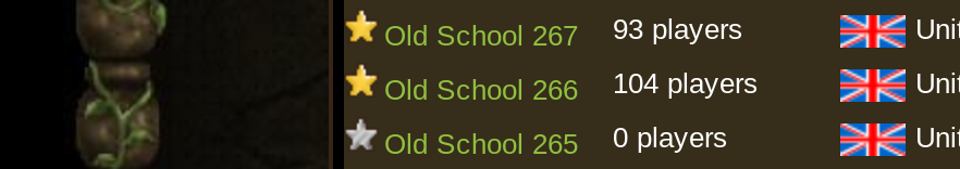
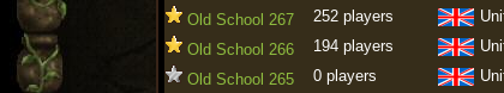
[384,13,743,52] Old School 267 93 players -> [187,7,393,29] Old School 267 252 players
[384,67,759,106] Old School 266 104 players -> [187,37,393,58] Old School 266 194 players

